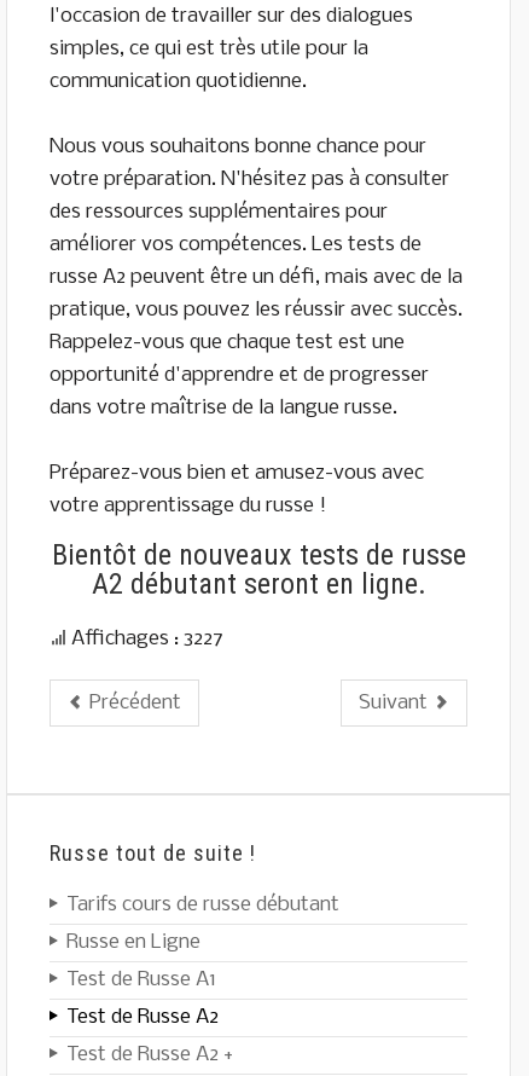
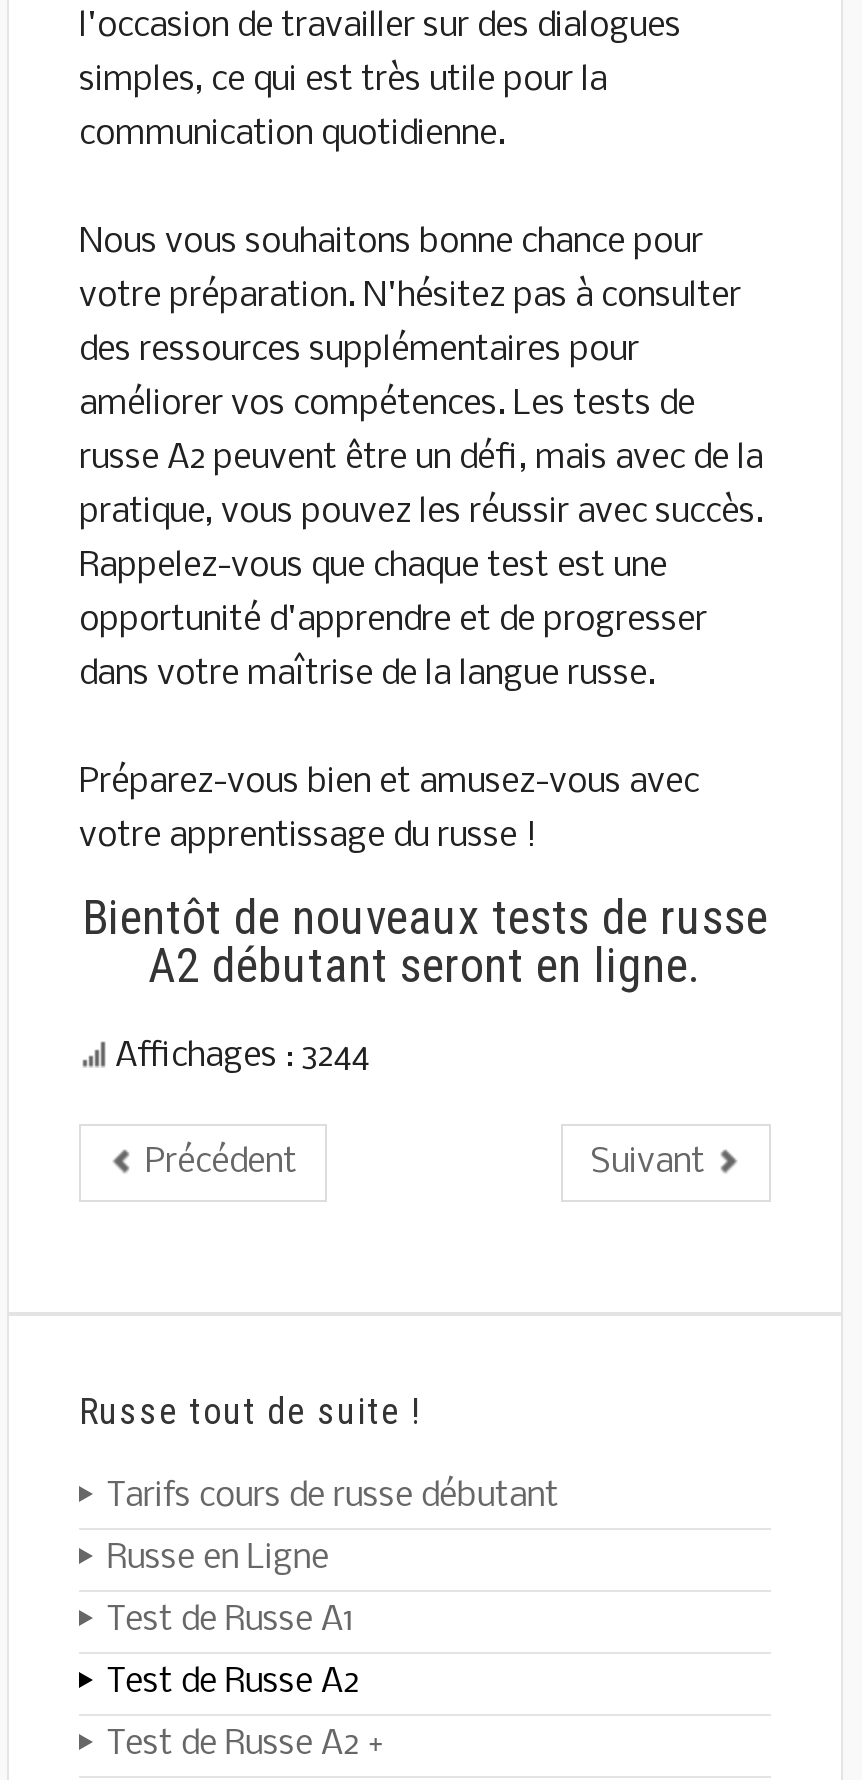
[66,628,223,651] Affichages : 3227 -> [107,1039,369,1077] Affichages : 3244

